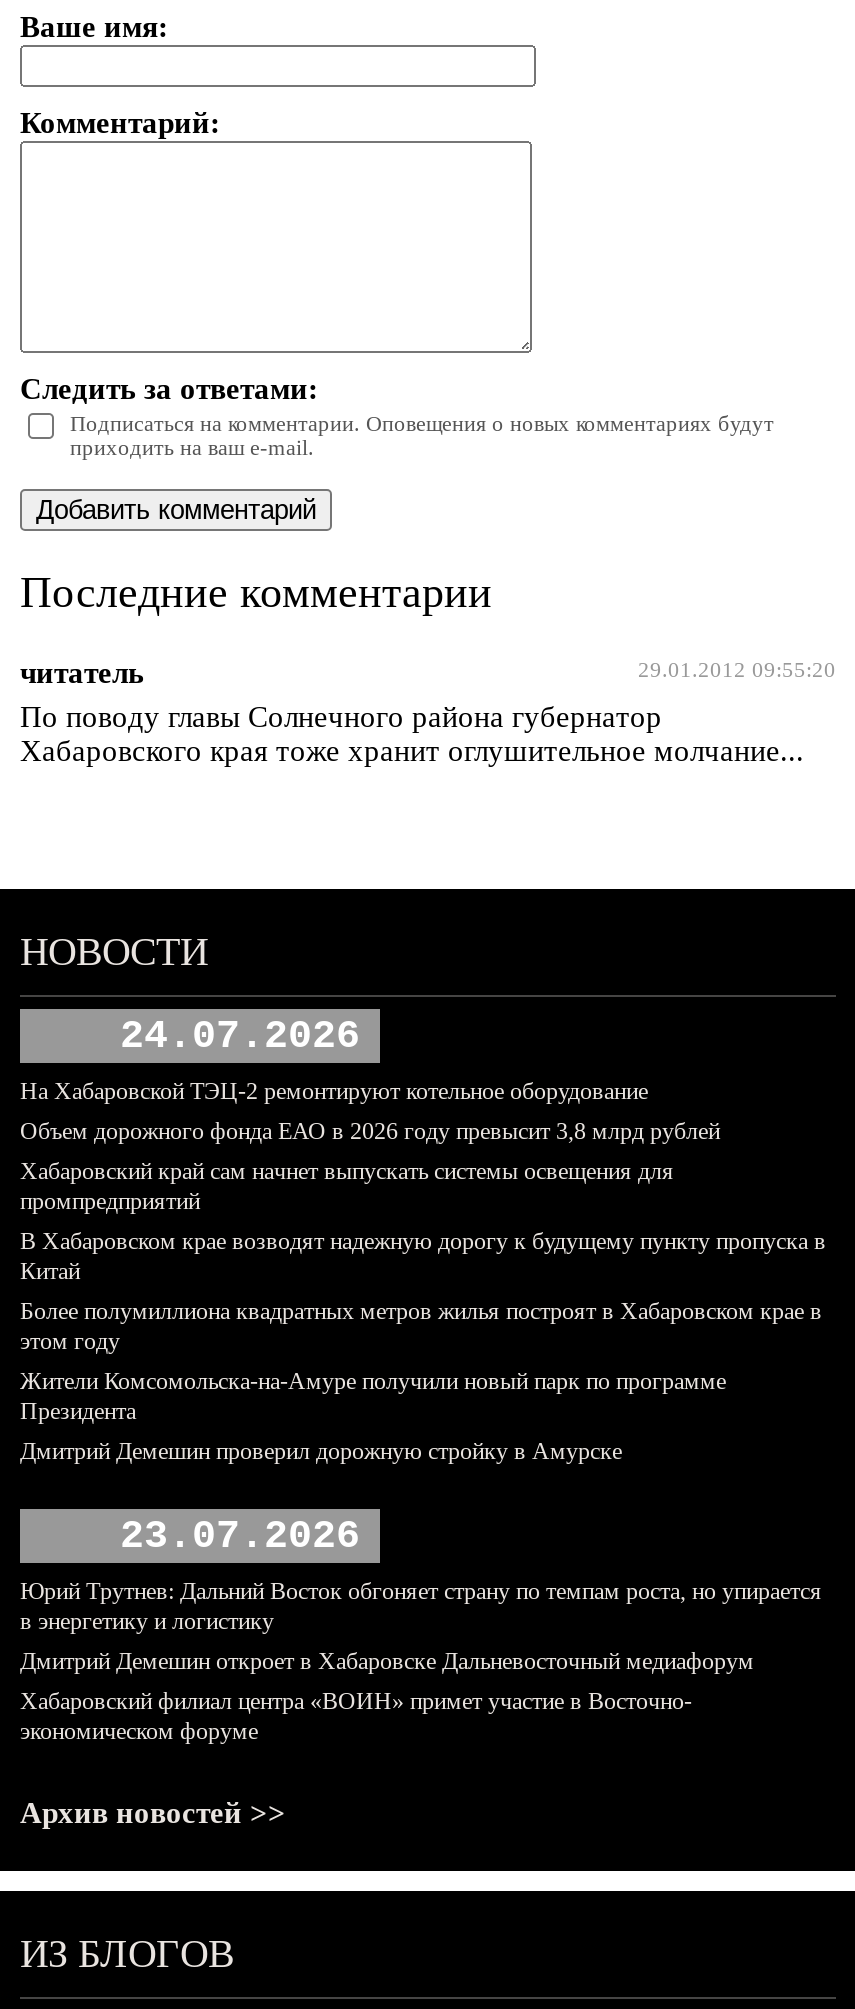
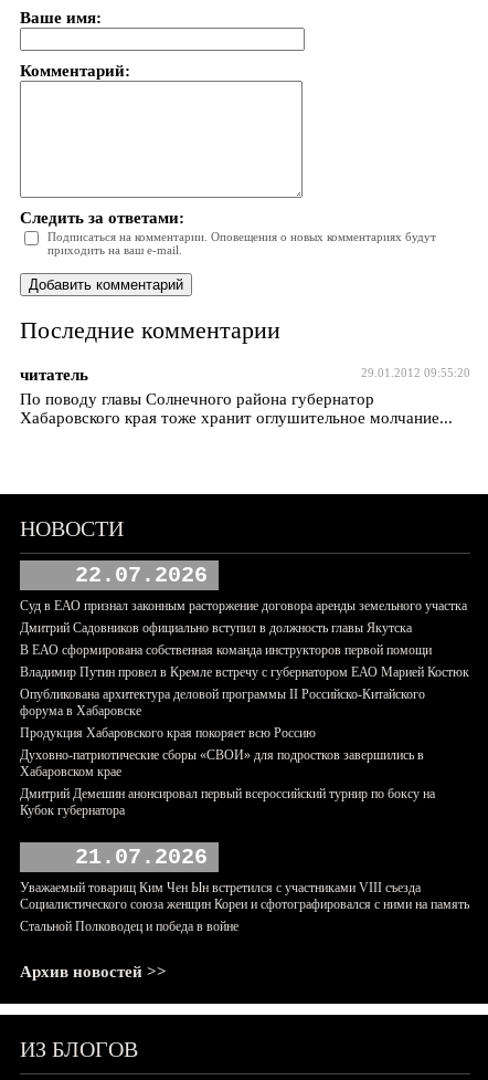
[20,1013,826,1465] 24.07.2026 | На Хабаровской ТЭЦ-2 ремонтируют котельное оборудование | Объем дорожного фонда ЕАО в 2026 году превысит 3,8 млрд рублей | Хабаровский край сам начнет выпускать системы освещения для | промпредприятий | В Хабаровском крае возводят надежную дорогу к будущему пункту пропуска в | Китай | Более полумиллиона квадратных метров жилья построят в Хабаровском крае в | этом году | Жители Комсомольска-на-Амуре получили новый парк по программе | Президента | Дмитрий Демешин проверил дорожную стройку в Амурске -> [20,563,469,818] 22.07.2026 | Суд в ЕАО признал законным расторжение договора аренды земельного участка | Дмитрий Садовников официально вступил в должность главы Якутска | В ЕАО сформирована собственная команда инструкторов первой помощи | Владимир Путин провел в Кремле встречу с губернатором ЕАО Марией Костюк | Опубликована архитектура деловой программы II Российско-Китайского | форума в Хабаровске | Продукция Хабаровского края покоряет всю Россию | Духовно-патриотические сборы «СВОИ» для подростков завершились в | Хабаровском крае | Дмитрий Демешин анонсировал первый всероссийский турнир по боксу на | Кубок губернатора
[20,1513,822,1745] 23.07.2026 | Юрий Трутнев: Дальний Восток обгоняет страну по темпам роста, но упирается | в энергетику и логистику | Дмитрий Демешин откроет в Хабаровске Дальневосточный медиафорум | Хабаровский филиал центра «ВОИН» примет участие в Восточно- | экономическом форуме -> [20,845,469,934] 21.07.2026 | Уважаемый товарищ Ким Чен Ын встретился с участниками VIII съезда | Социалистического союза женщин Кореи и сфотографировался с ними на память | Стальной Полководец и победа в войне

